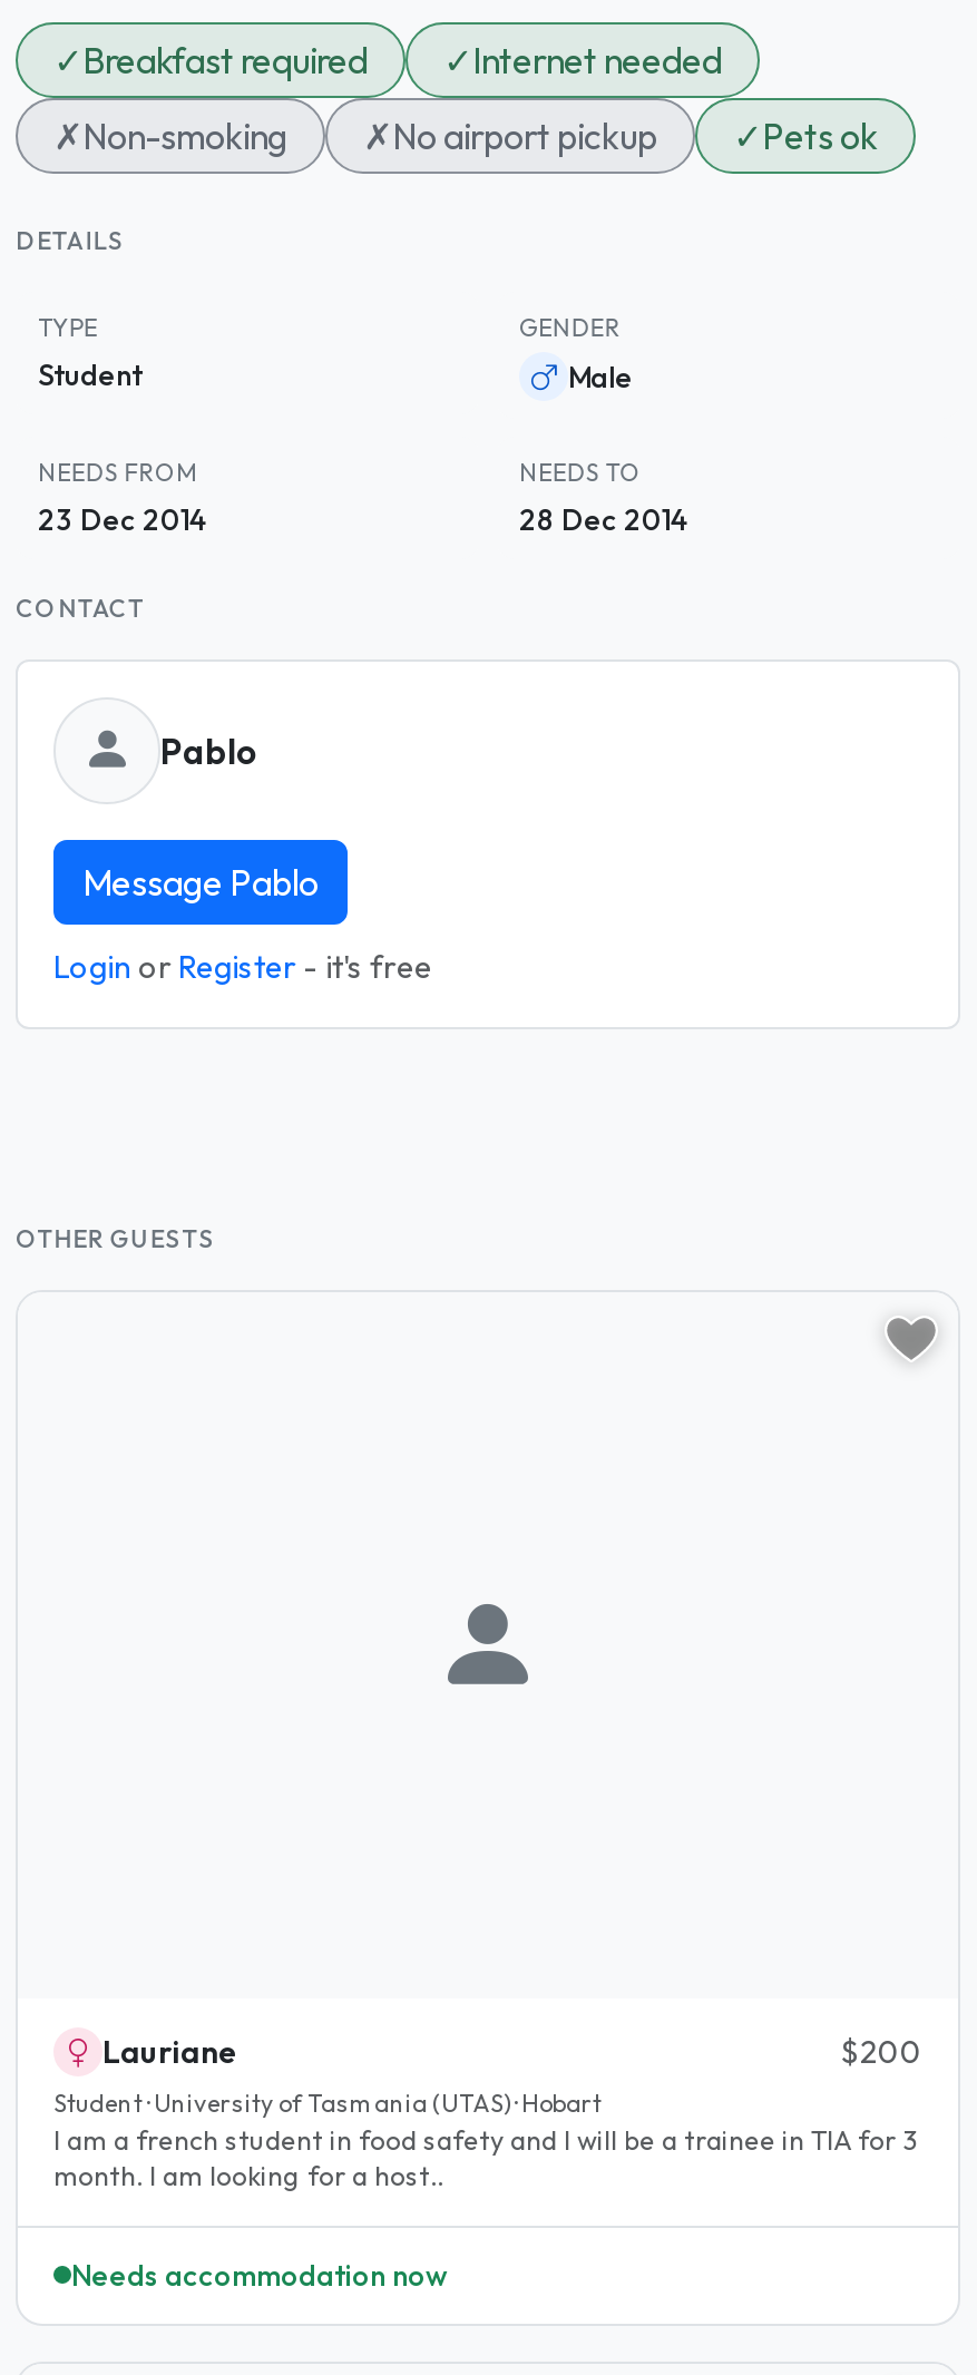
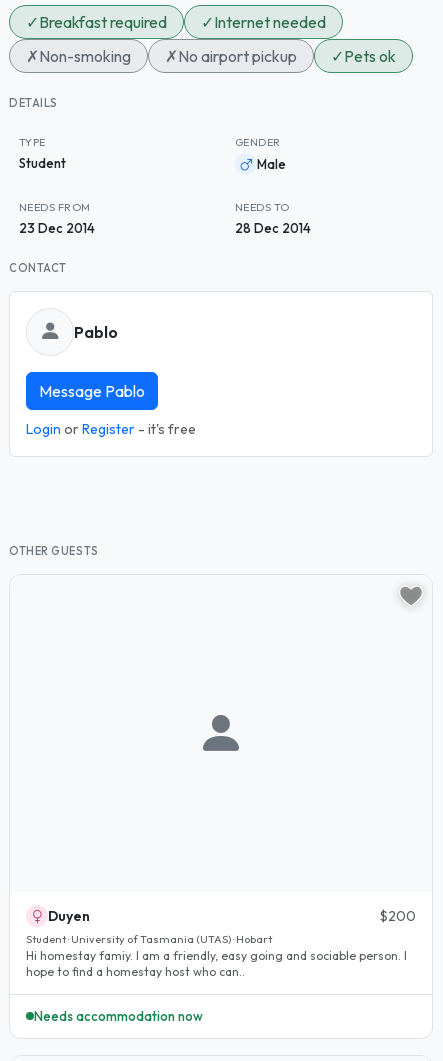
[102,2032,238,2072] Lauriane -> [48,907,90,925] Duyen
[53,2123,918,2193] I am a french student in food safety and I will be a trainee in TIA for 3 | month. I am looking for a host.. -> [26,948,407,979] Hi homestay famiy. I am a friendly, easy going and sociable person. I | hope to find a homestay host who can..

